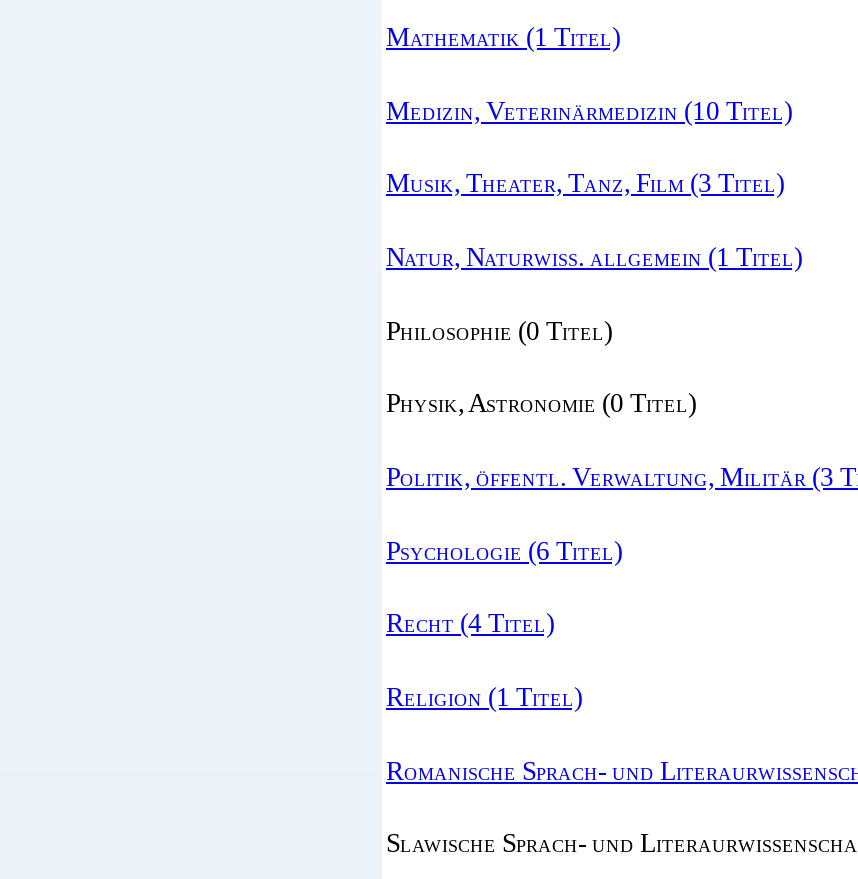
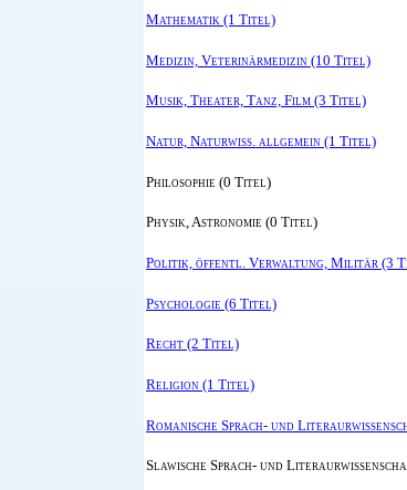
[386,609,554,639] Recht (4 Titel) -> [146,336,239,352] Recht (2 Titel)

